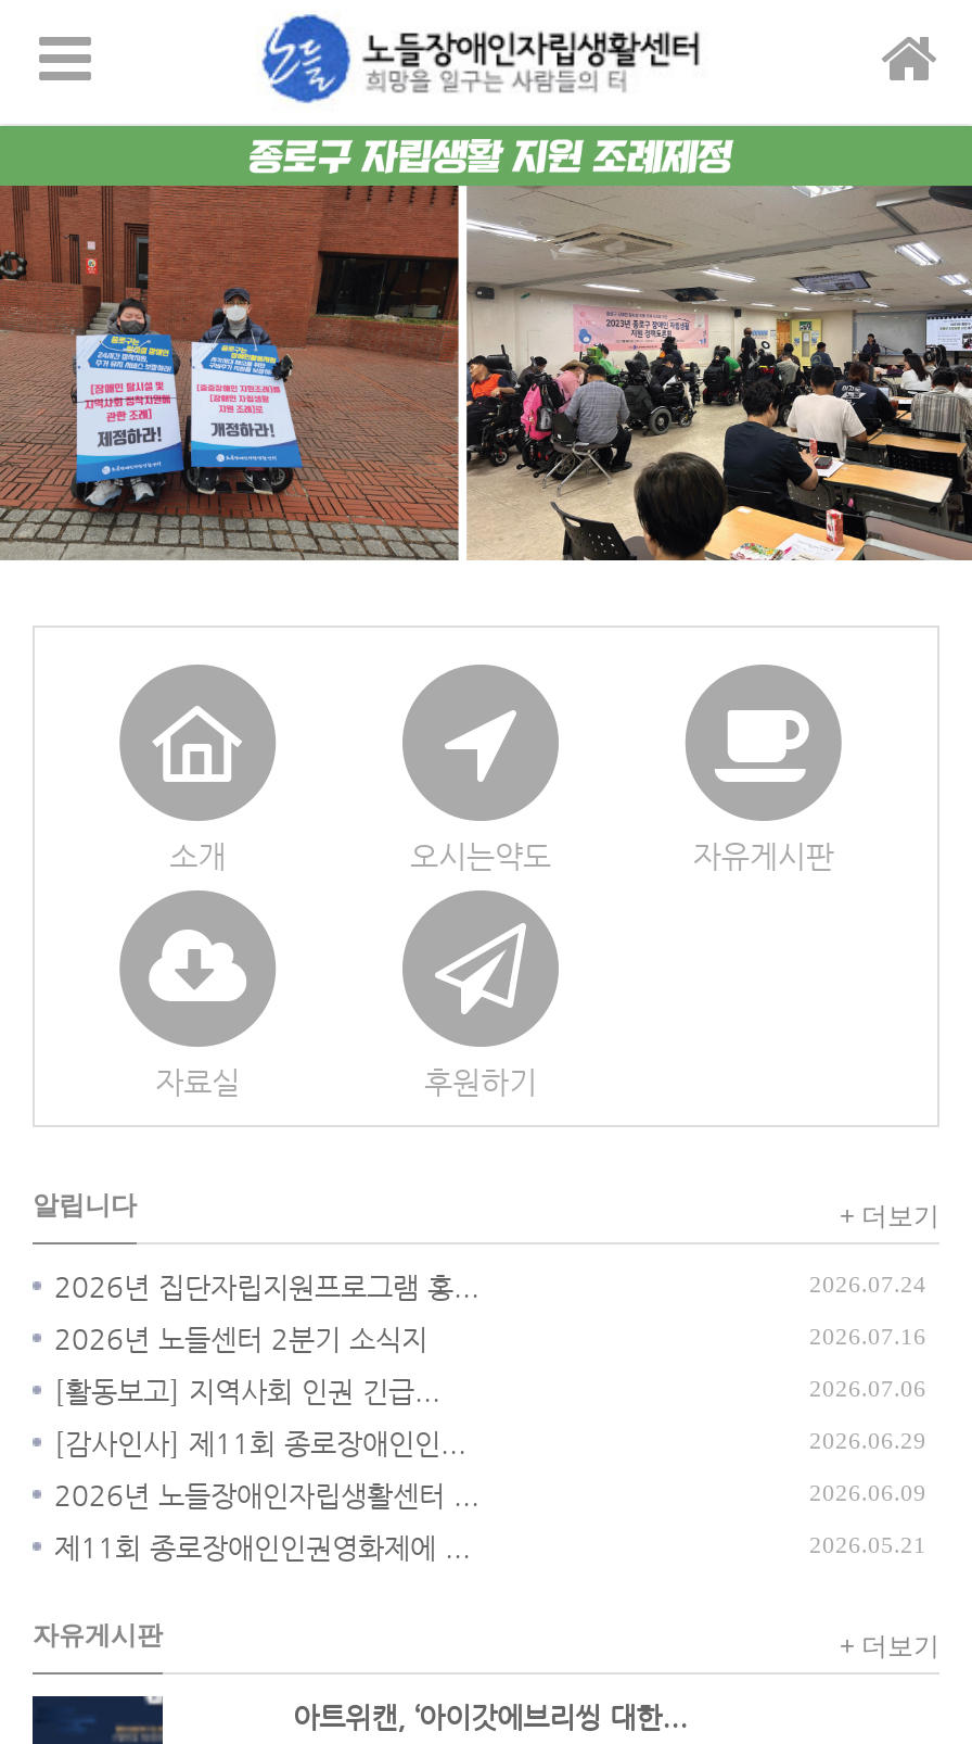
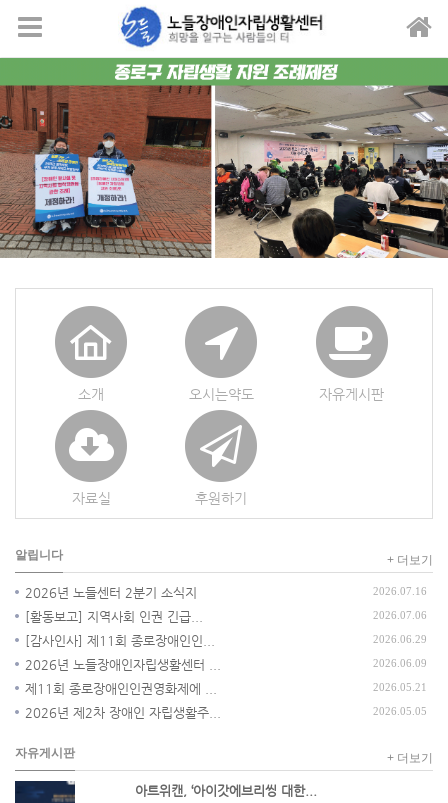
[54,1271,926,1303] 2026년 집단자립지원프로그램 홍... | 2026.07.24 -> none
moved [54,1323,926,1564] -> [25,585,427,696]: 2026년 노들센터 2분기 소식지 | 2026.07.16 | [활동보고] 지역사회 인권 긴급... | ... | 제11회 종로장애인인권영화제에 ... | 2026.05.21
none -> [25,705,427,720] 2026년 제2차 장애인 자립생활주... | 2026.05.05

